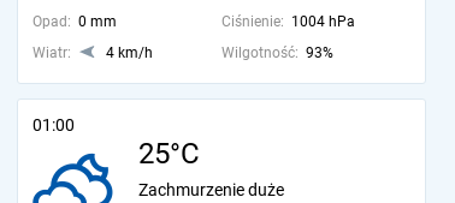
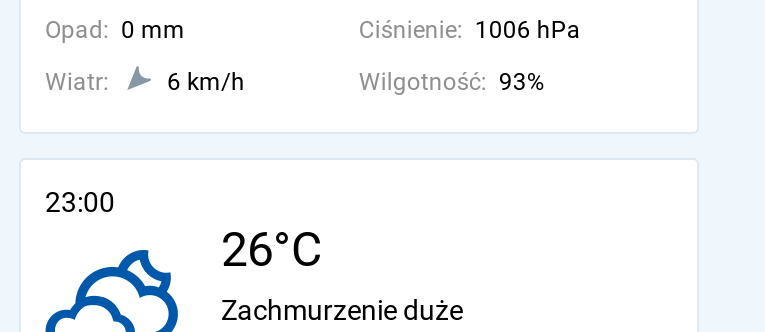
[221,13,355,30] Ciśnienie: 1004 hPa -> [359,16,581,44] Ciśnienie: 1006 hPa
[106,44,153,61] 4 km/h -> [167,68,245,96] 6 km/h
[32,115,200,171] 01:00 | 25°C -> [45,186,323,278] 23:00 | 26°C

